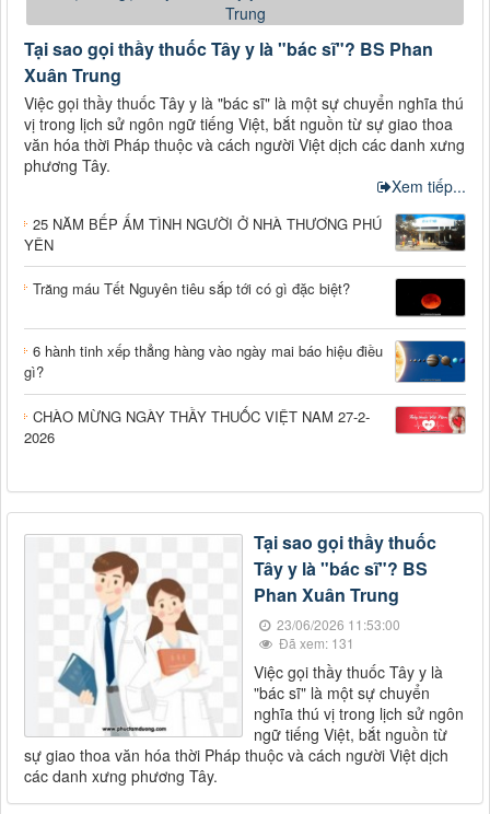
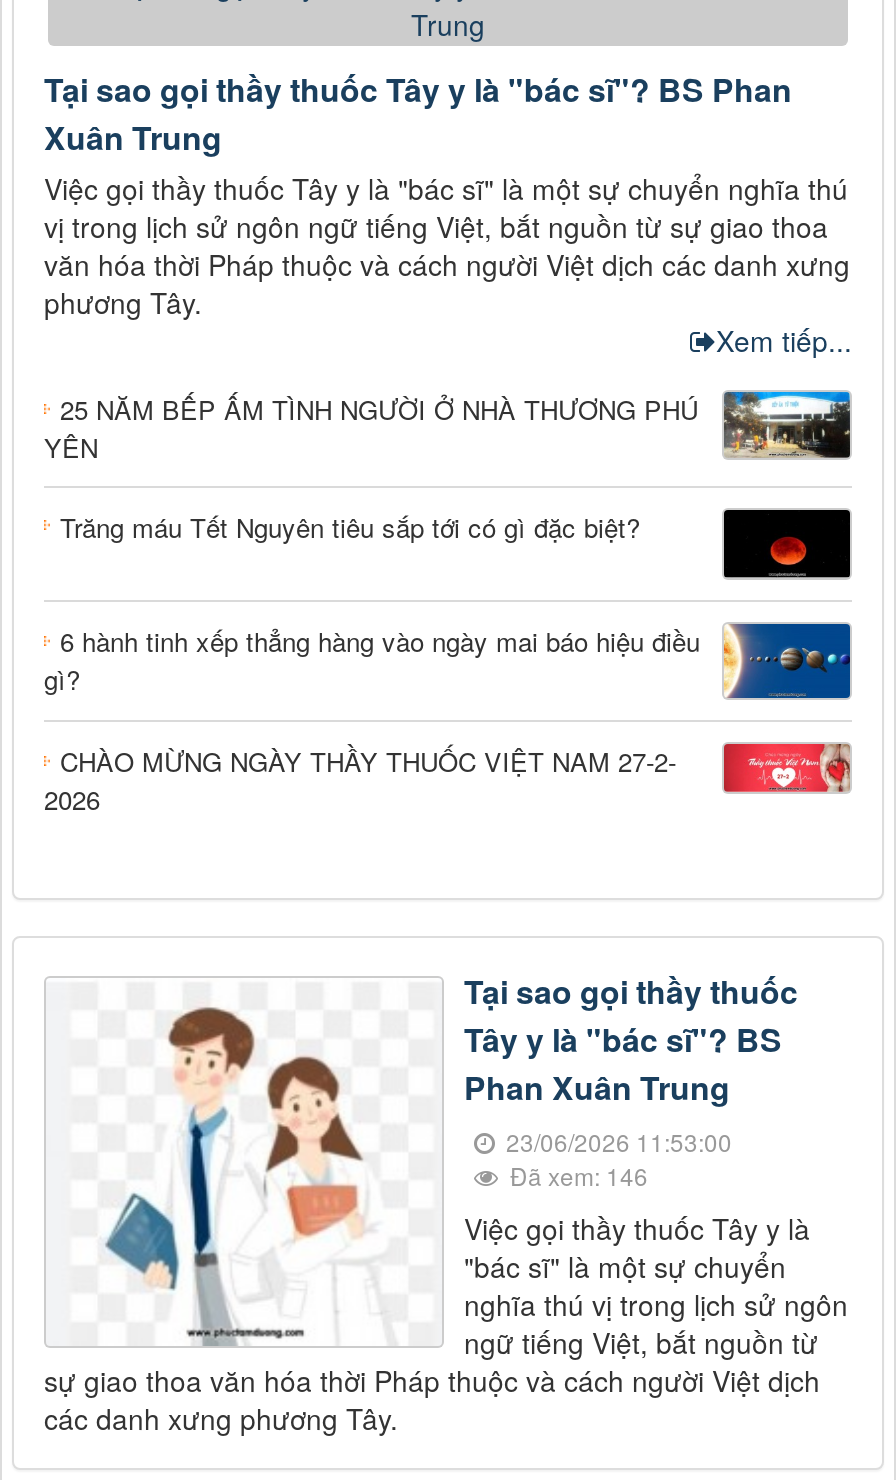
[276,634,354,653] Đã xem: 131 -> [504,1159,648,1193] Đã xem: 146

